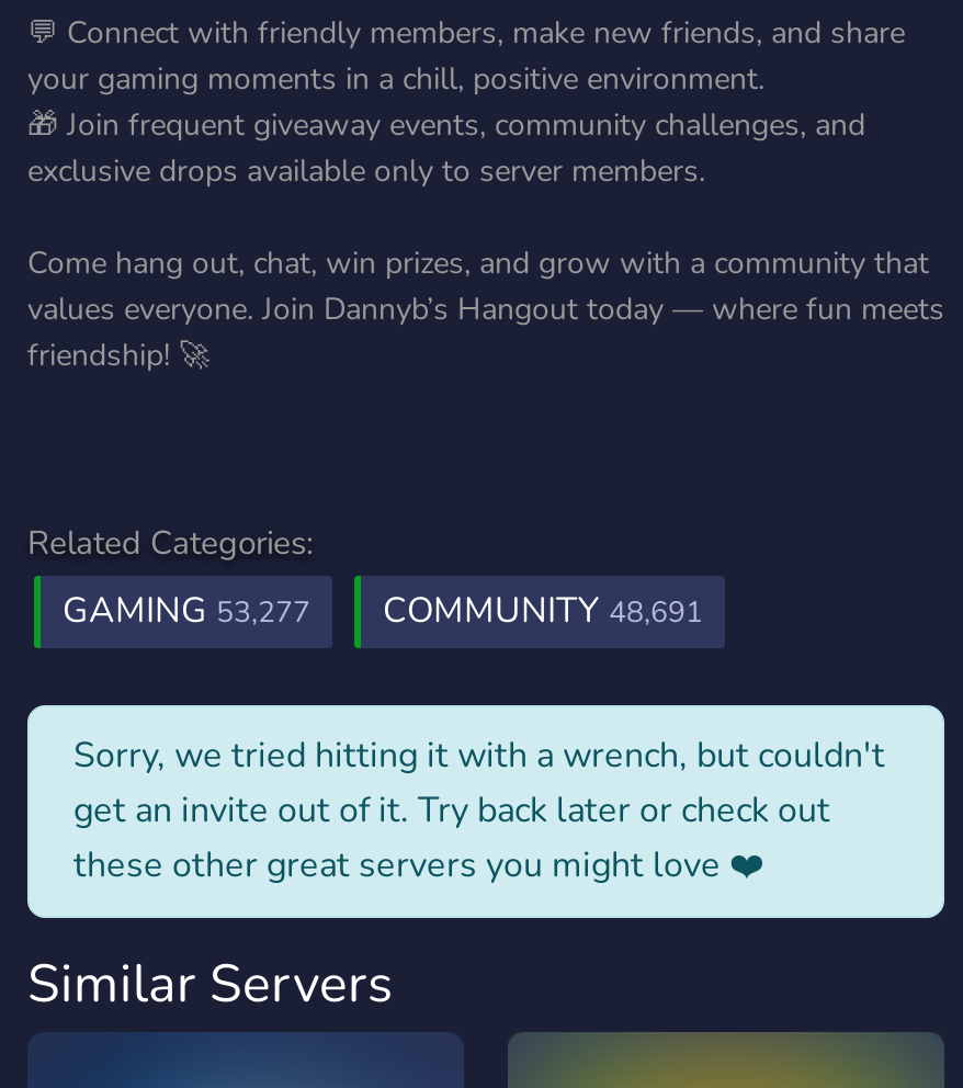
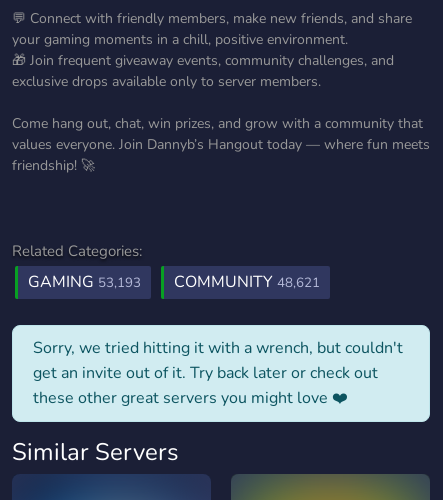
[63,587,310,635] GAMING 53,277 -> [28,271,141,293] GAMING 53,193
[383,587,703,635] COMMUNITY 48,691 -> [174,271,320,293] COMMUNITY 48,621

